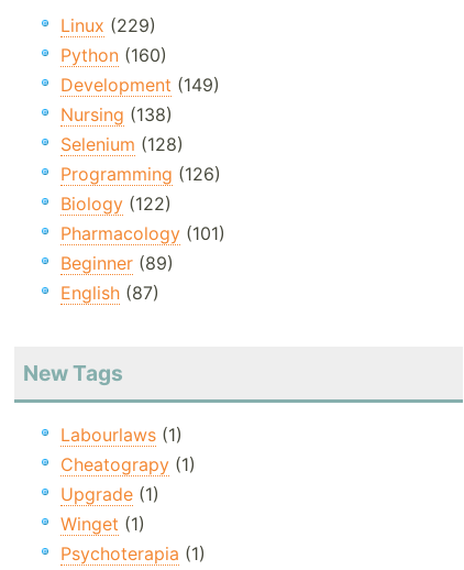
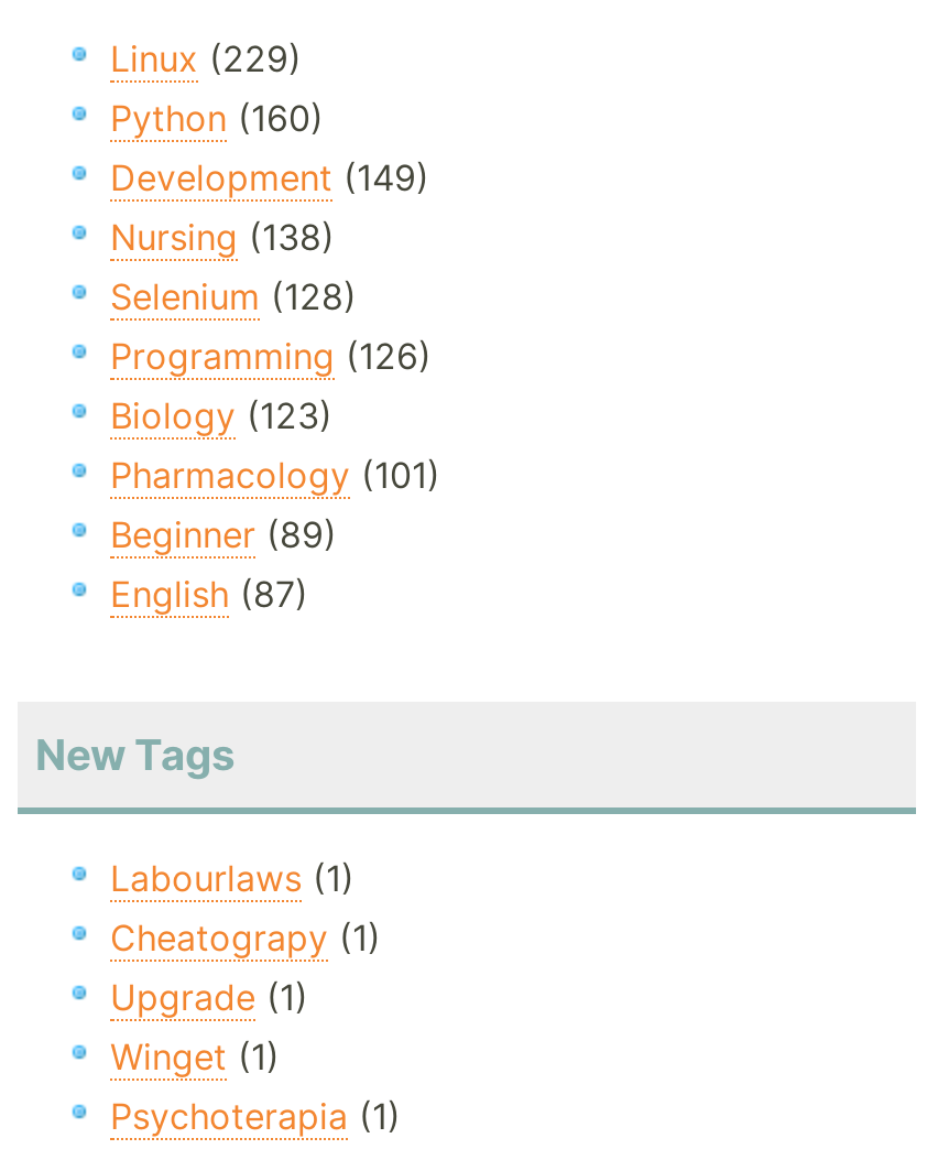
[60,193,172,215] Biology (122) -> [110,394,332,438] Biology (123)

